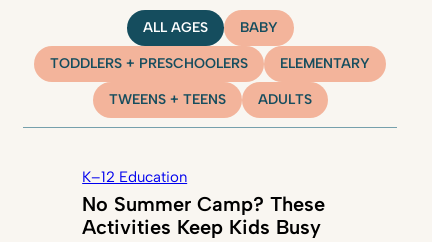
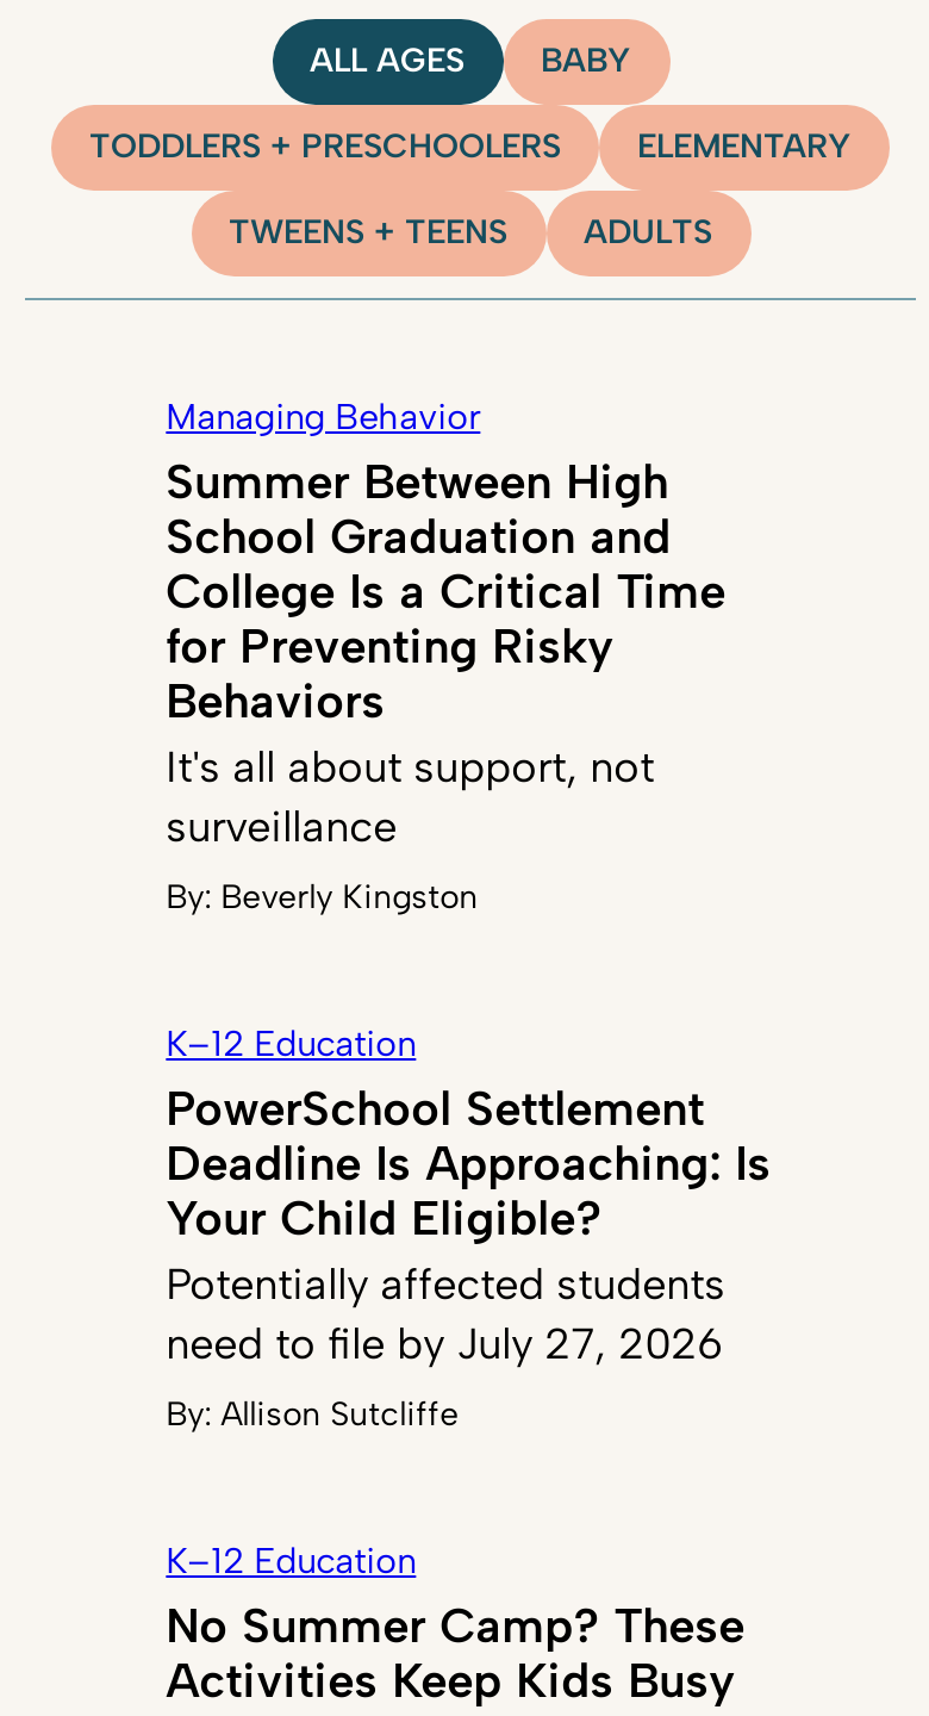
none -> [166,394,771,1434] Managing Behavior | Summer Between High | School Graduation and | College Is a Critical Time | for Preventing Risky | Behaviors | It's all about support, not | surveillance | By: Beverly Kingston | K–12 Education | PowerSchool Settlement | Deadline Is Approaching: Is | Your Child Eligible? | Potentially affected students | need to file by July 27, 2026 | By: Allison Sutcliffe

